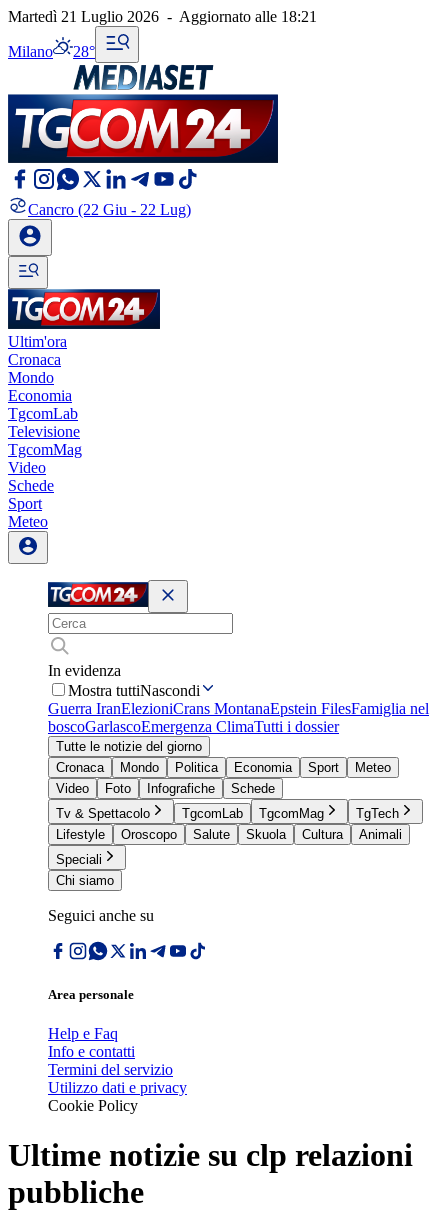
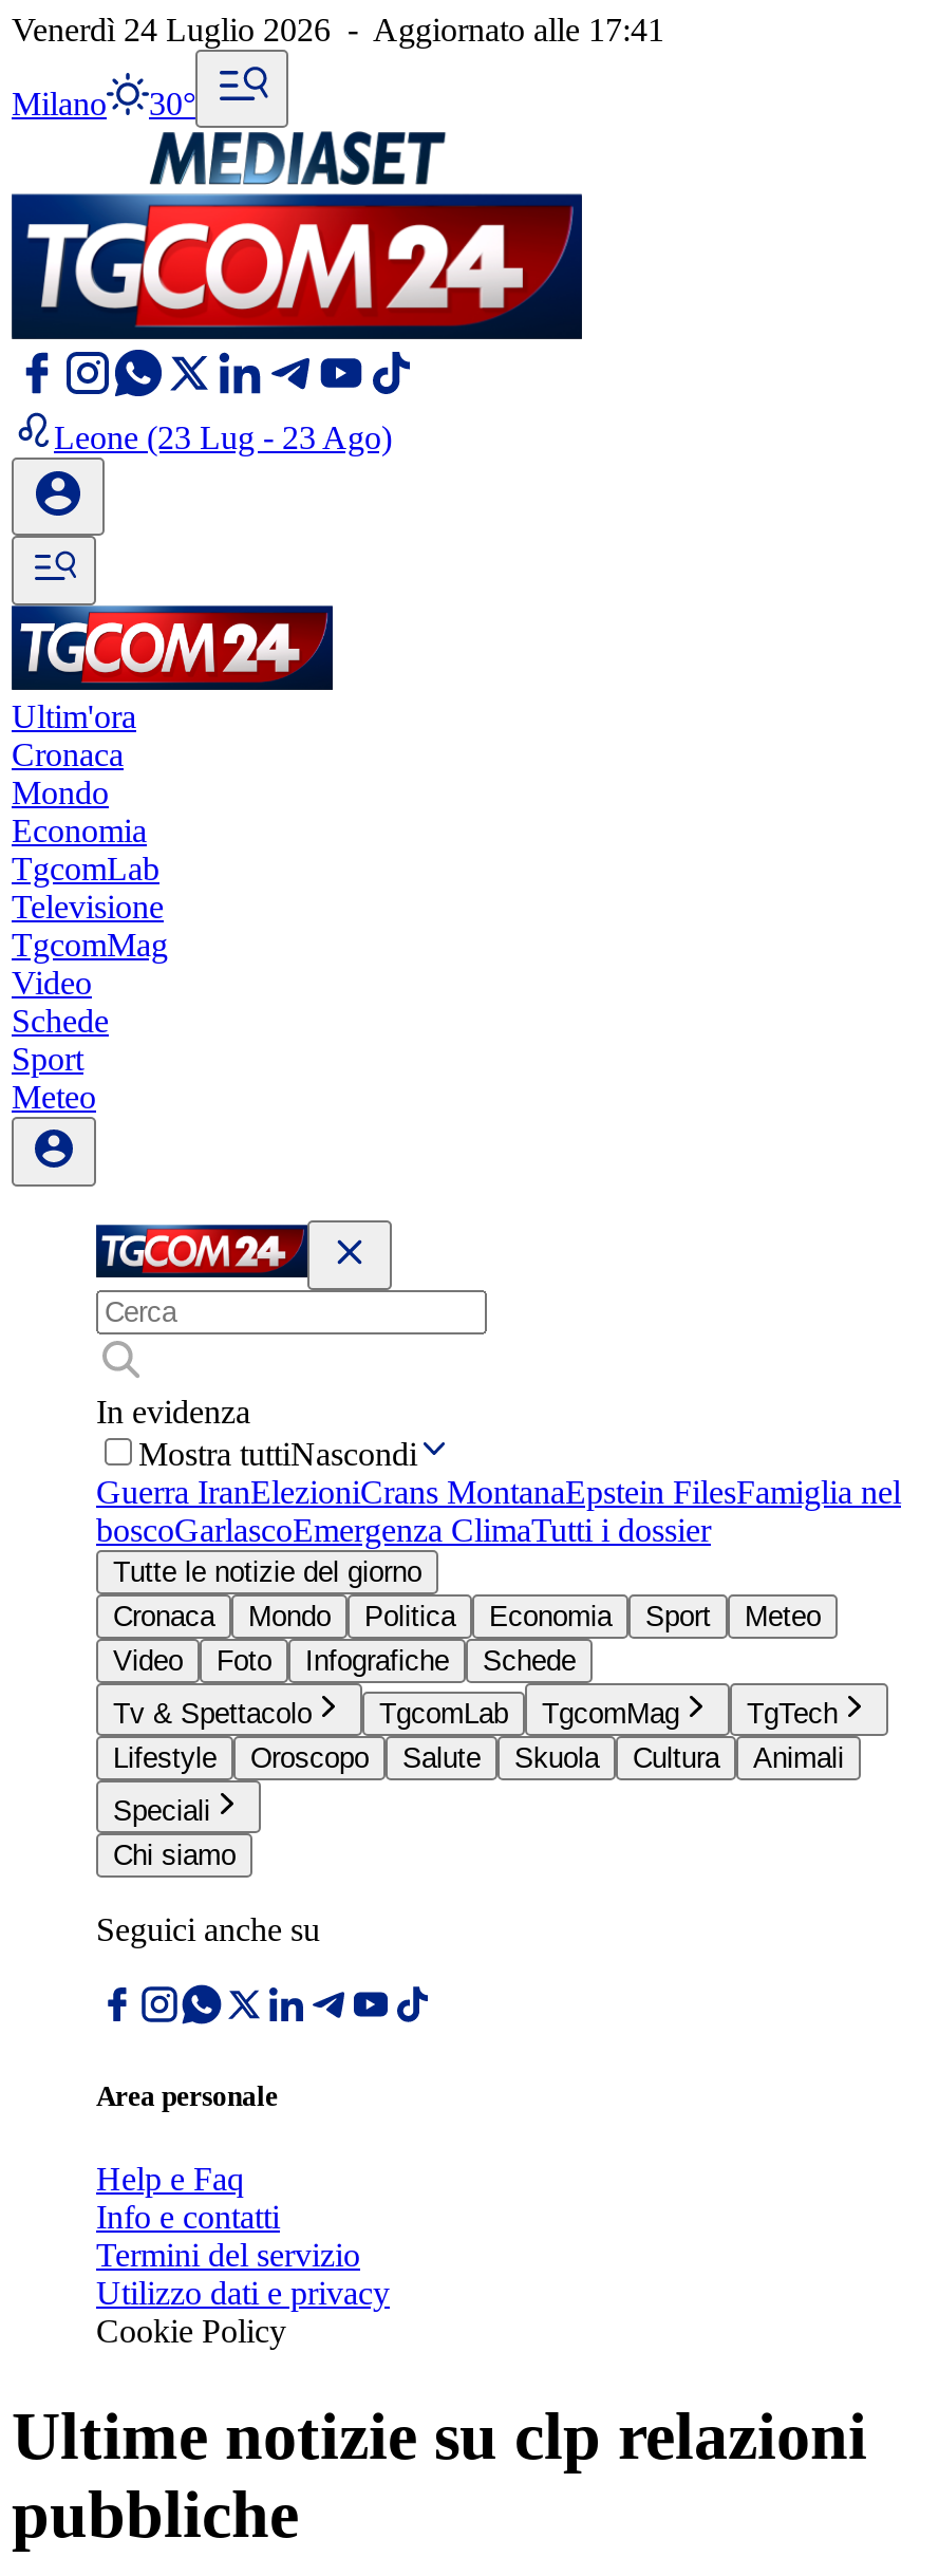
[8,8,317,25] Martedì 21 Luglio 2026 - Aggiornato alle 18:21 -> [12,12,664,48] Venerdì 24 Luglio 2026 - Aggiornato alle 17:41
[8,43,95,60] Milano 28° -> [12,86,195,122] Milano 30°
[28,201,191,218] Cancro (22 Giu - 22 Lug) -> [54,419,392,455] Leone (23 Lug - 23 Ago)

